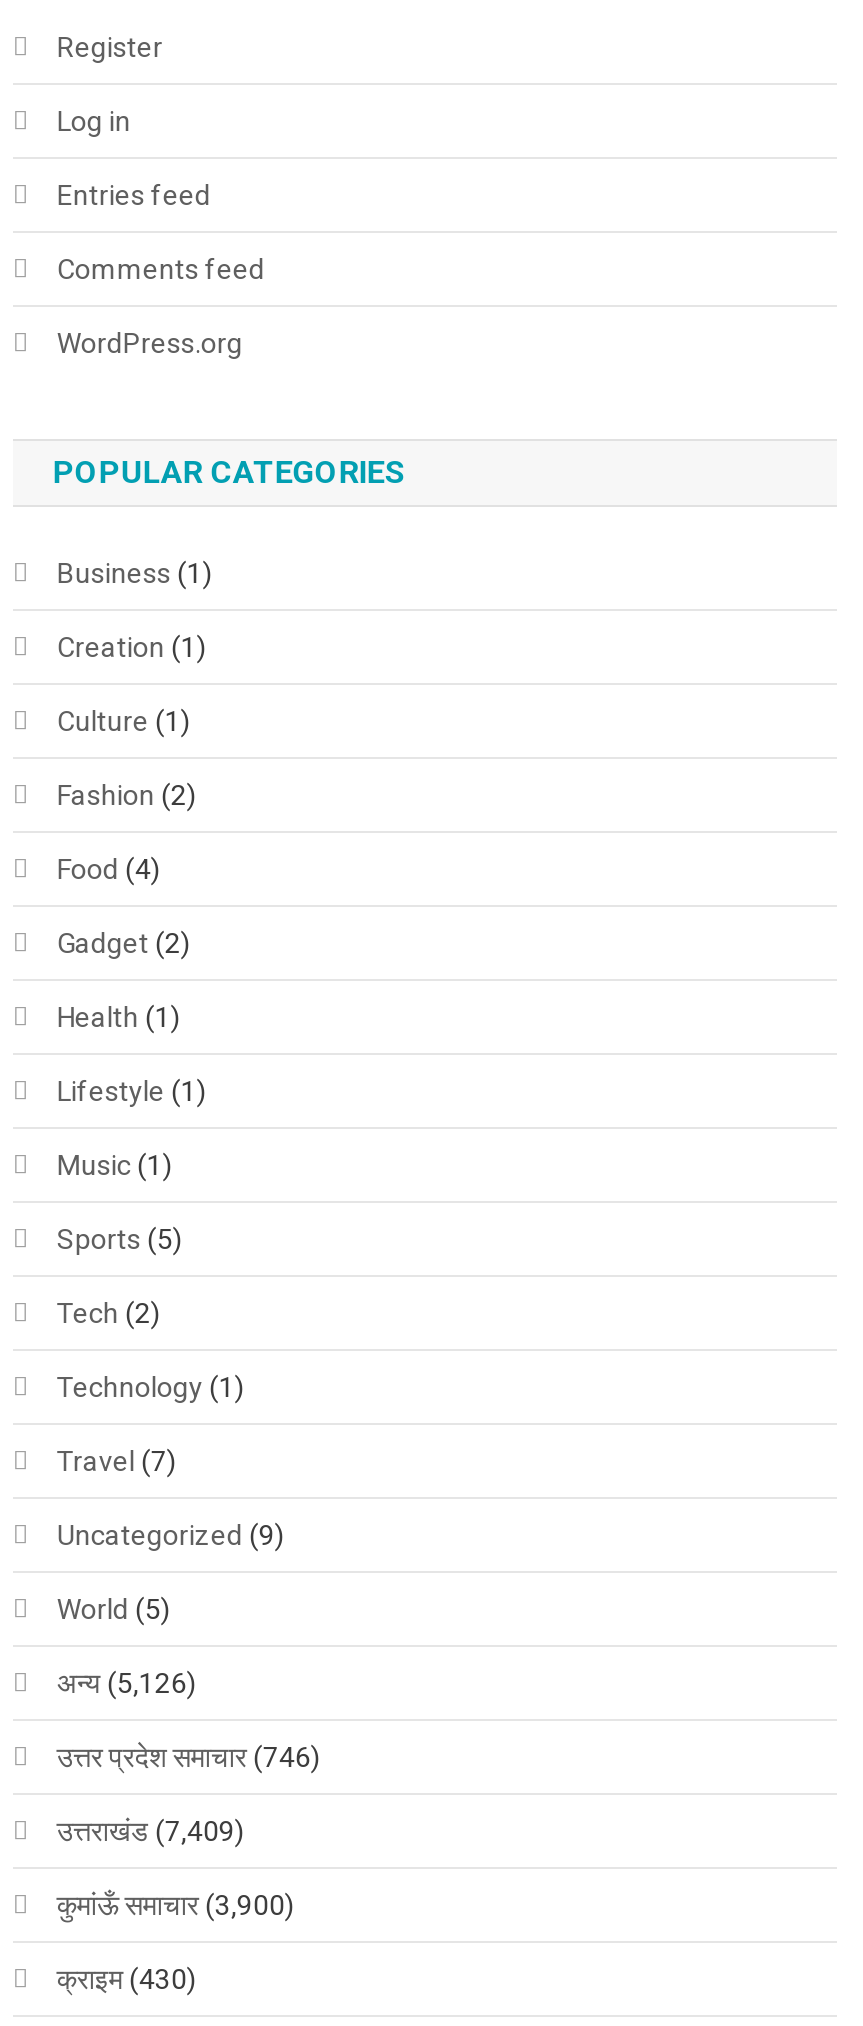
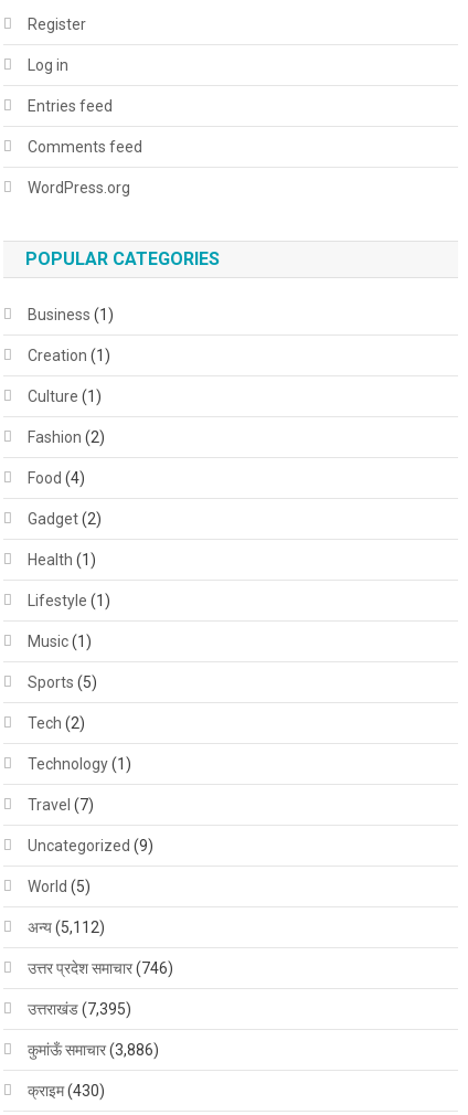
[57,1666,197,1698] अन्य (5,126) -> [27,918,105,936] अन्य (5,112)
[57,1814,245,1846] उत्तराखंड (7,409) -> [27,1000,131,1018] उत्तराखंड (7,395)
[57,1888,295,1920] कुमांऊँ समाचार (3,900) -> [27,1041,159,1059] कुमांऊँ समाचार (3,886)

